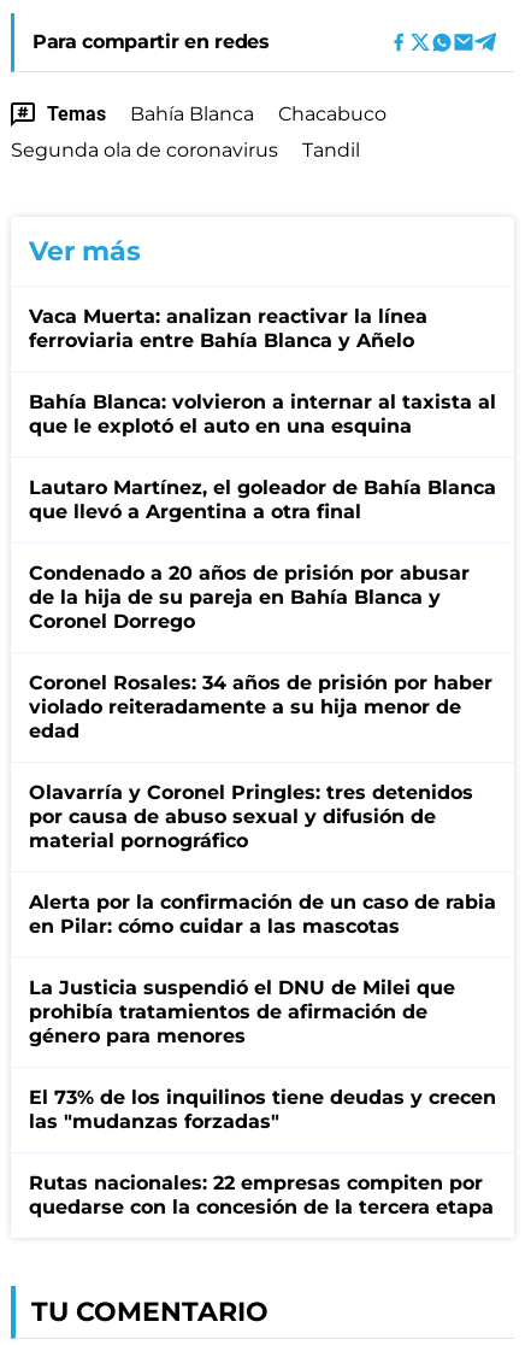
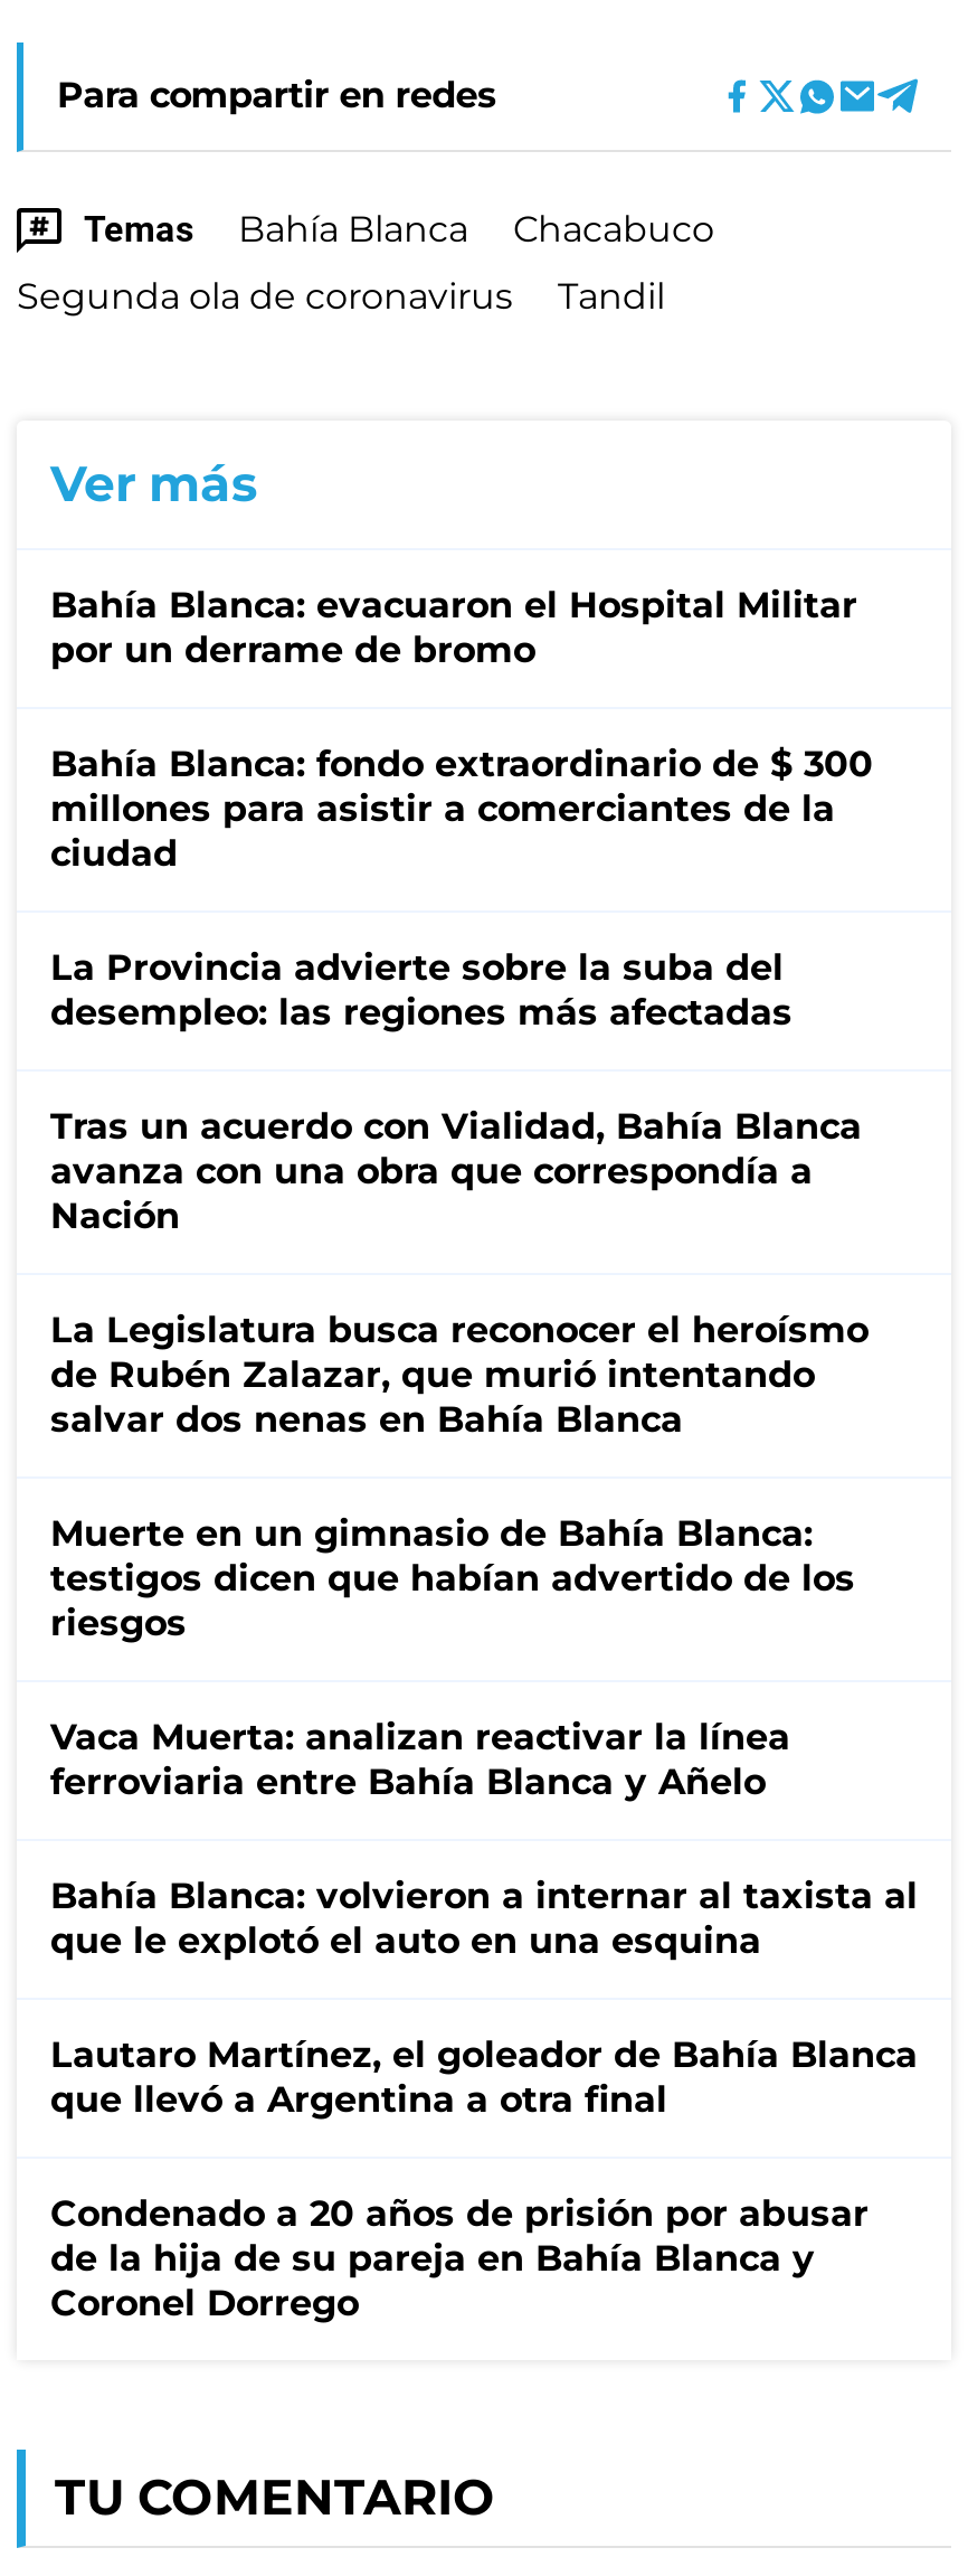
none -> [50,584,873,1644] Bahía Blanca: evacuaron el Hospital Militar | por un derrame de bromo | Bahía Blanca: fondo extraordinario de $ 300 | millones para asistir a comerciantes de la | ciudad | La Provincia advierte sobre la suba del | desempleo: las regiones más afectadas | Tras un acuerdo con Vialidad, Bahía Blanca | avanza con una obra que correspondía a | Nación | La Legislatura busca reconocer el heroísmo | de Rubén Zalazar, que murió intentando | salvar dos nenas en Bahía Blanca | Muerte en un gimnasio de Bahía Blanca: | testigos dicen que habían advertido de los | riesgos
moved [29,305,496,633] -> [50,1716,918,2324]: Vaca Muerta: analizan reactivar la línea | ferroviaria entre Bahía Blanca y Añelo | Bahía Blanca: volvieron a internar al taxista al | ... | de la hija de su pareja en Bahía Blanca y | Coronel Dorrego
[29,671,496,1218] Coronel Rosales: 34 años de prisión por haber | violado reiteradamente a su hija menor de | edad | Olavarría y Coronel Pringles: tres detenidos | por causa de abuso sexual y difusión de | material pornográfico | Alerta por la confirmación de un caso de rabia | en Pilar: cómo cuidar a las mascotas | La Justicia suspendió el DNU de Milei que | prohibía tratamientos de afirmación de | género para menores | El 73% de los inquilinos tiene deudas y crecen | las "mudanzas forzadas" | Rutas nacionales: 22 empresas compiten por | quedarse con la concesión de la tercera etapa -> none

